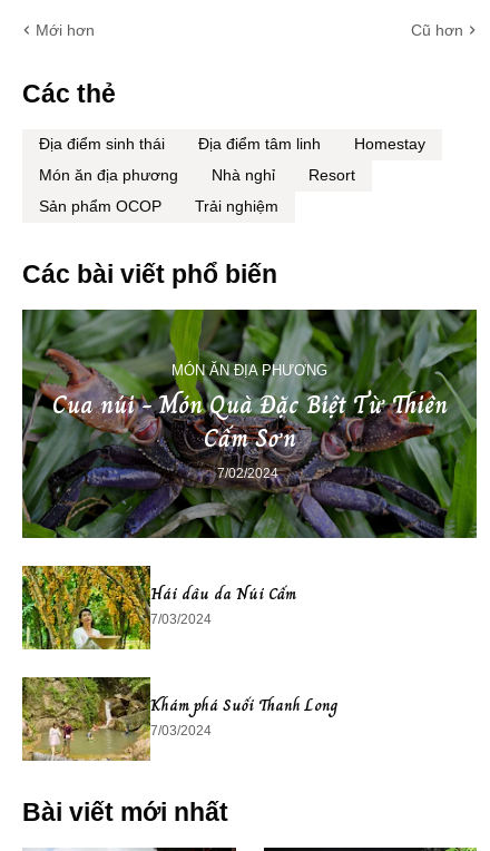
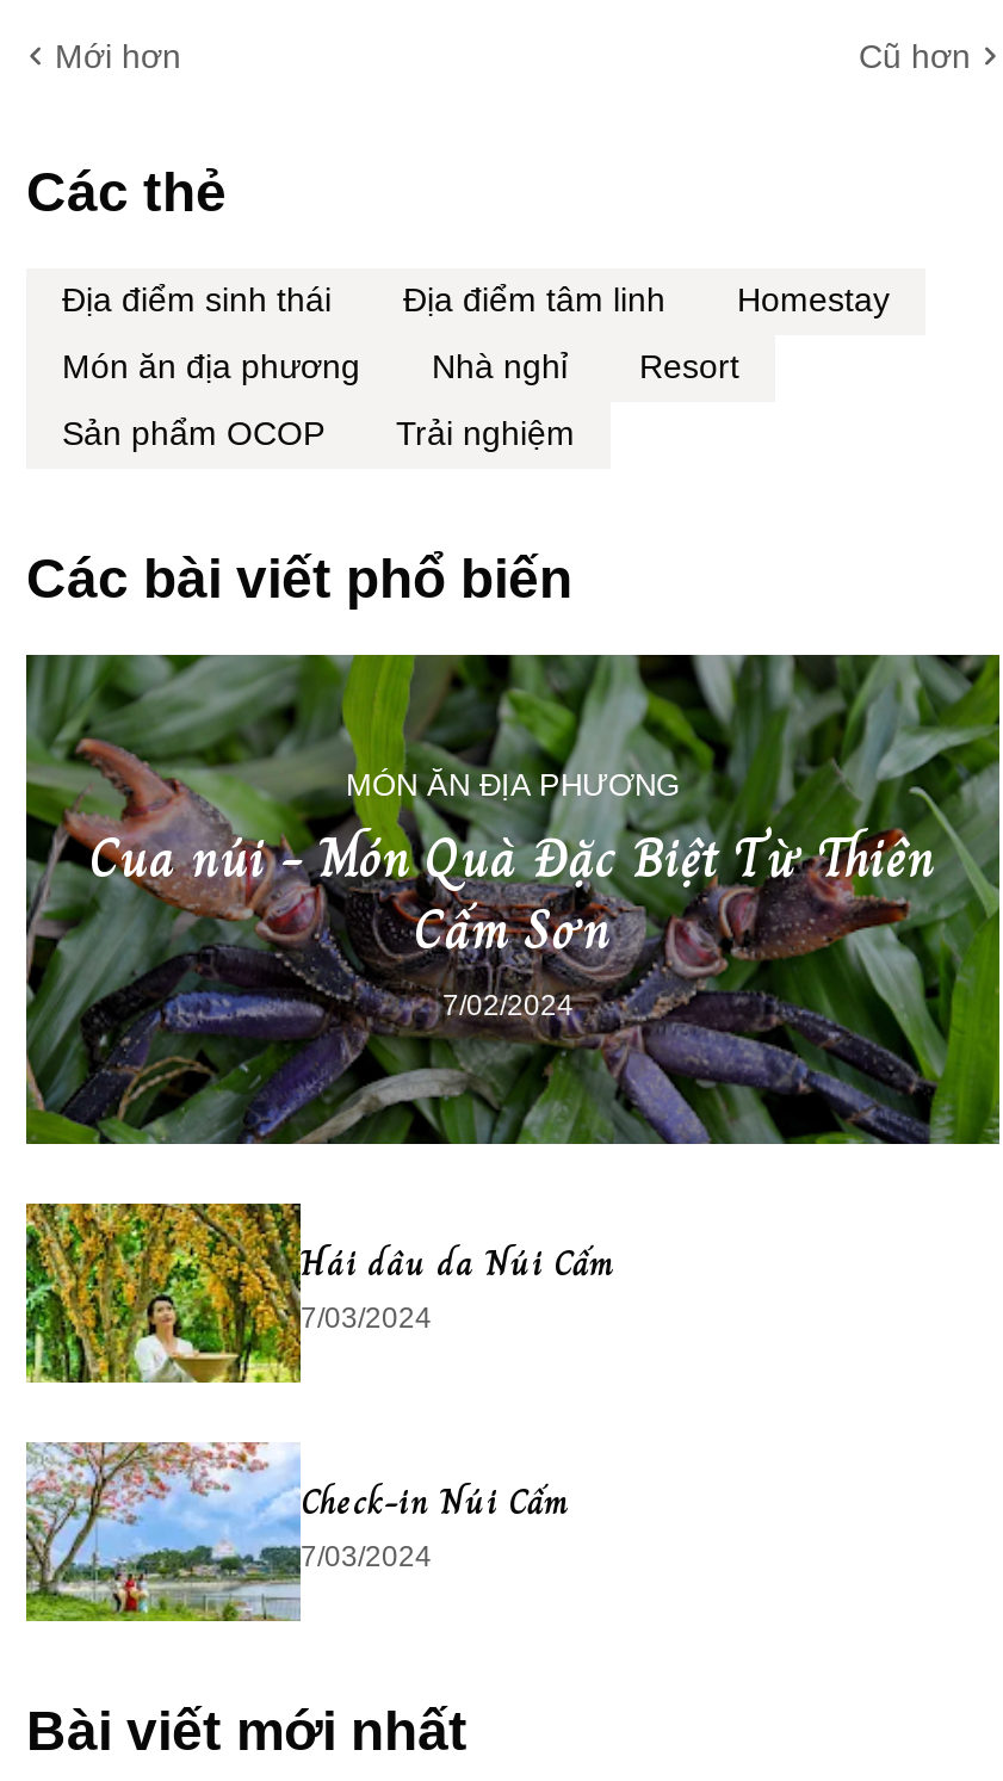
[21,676,337,762] [image] | Khám phá Suối Thanh Long -> [26,1440,568,1624] [image] | Check-in Núi Cấm

